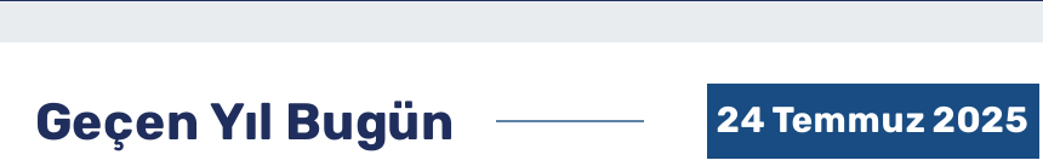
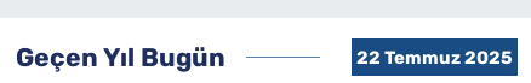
[716,98,1029,142] 24 Temmuz 2025 -> [356,46,513,68] 22 Temmuz 2025

